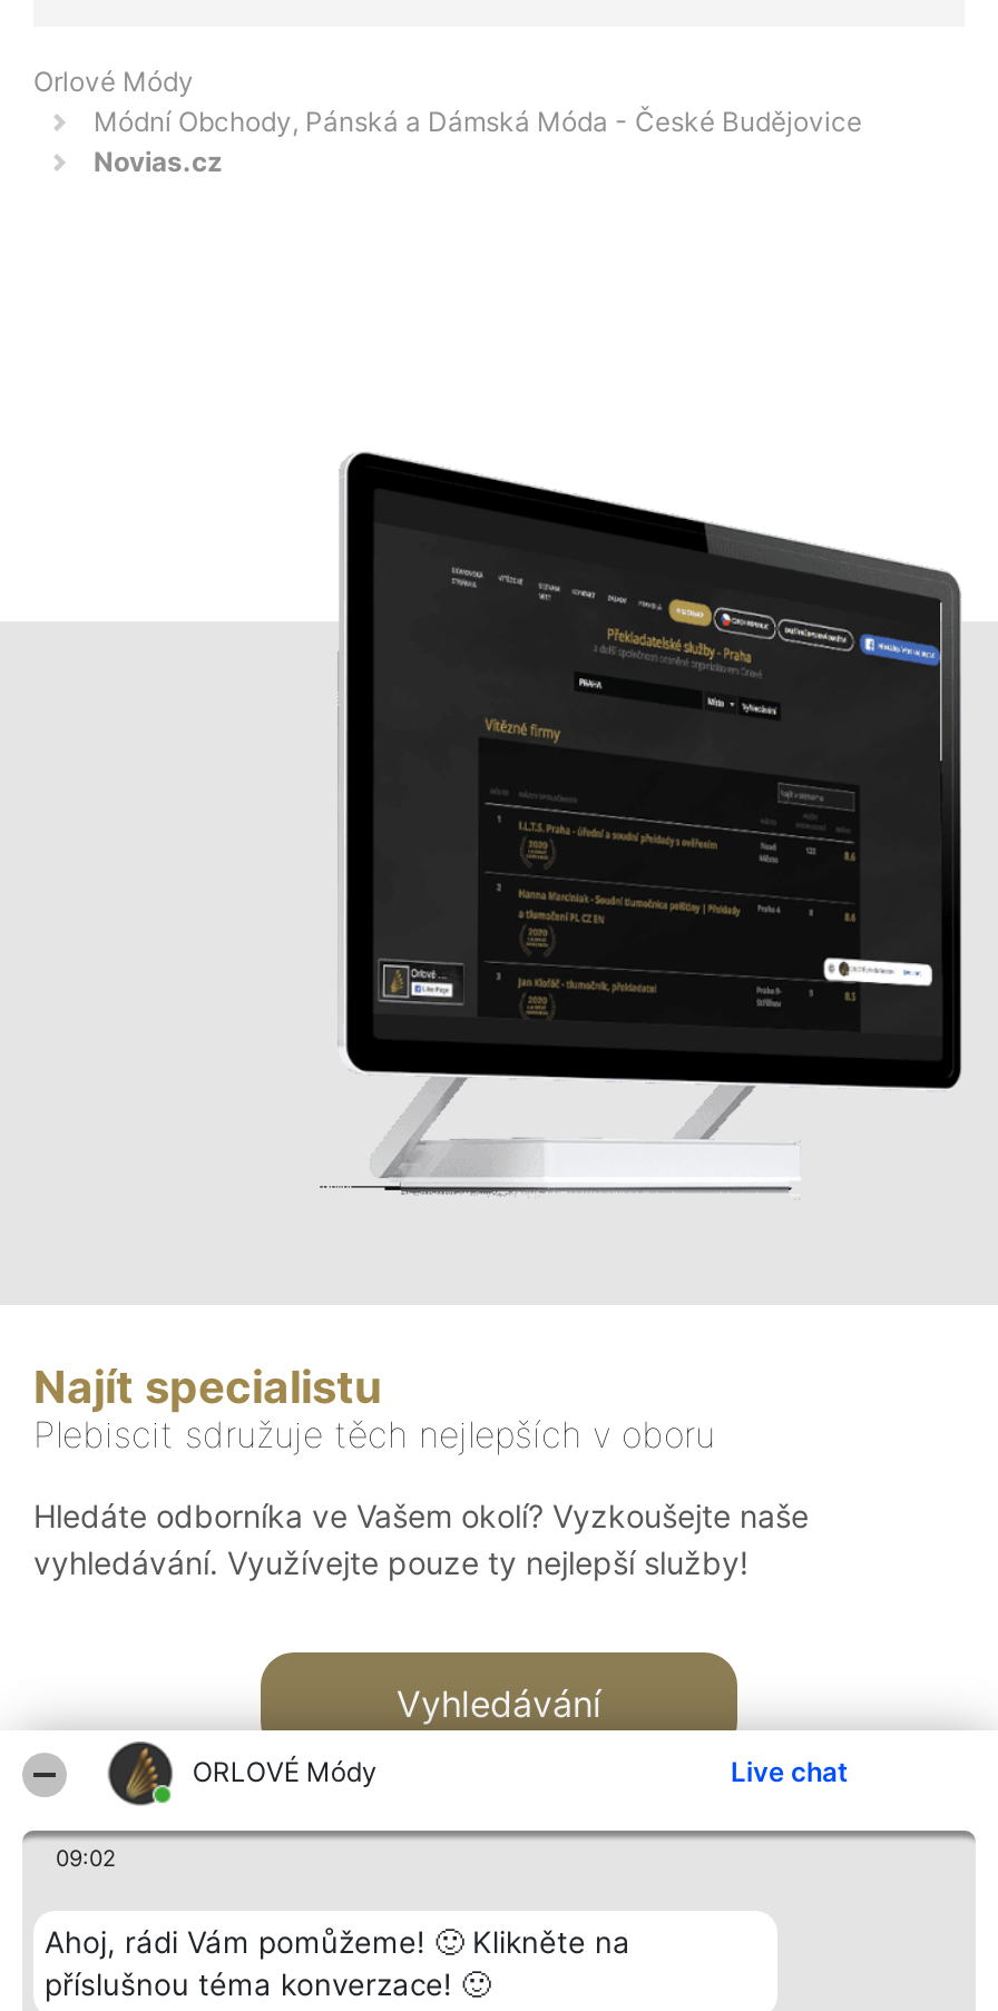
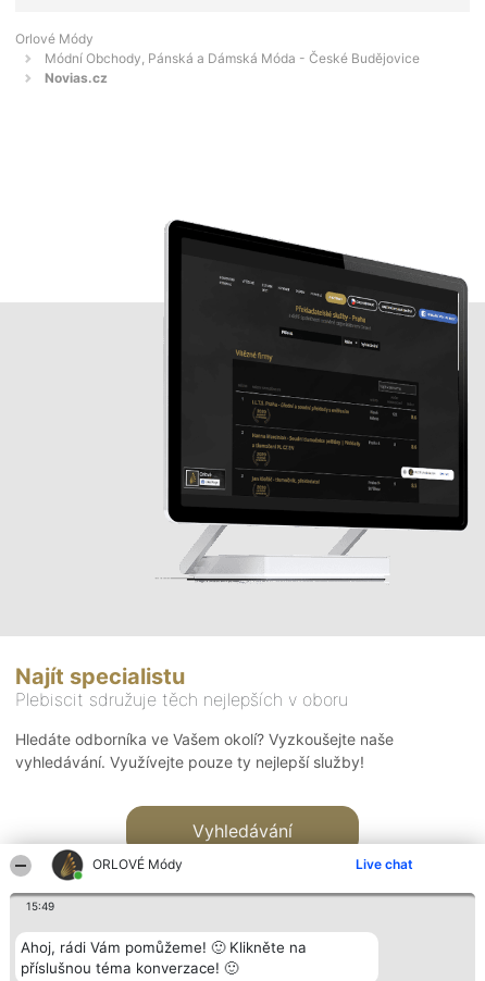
[56,1844,116,1871] 09:02 -> [26,899,54,912] 15:49

